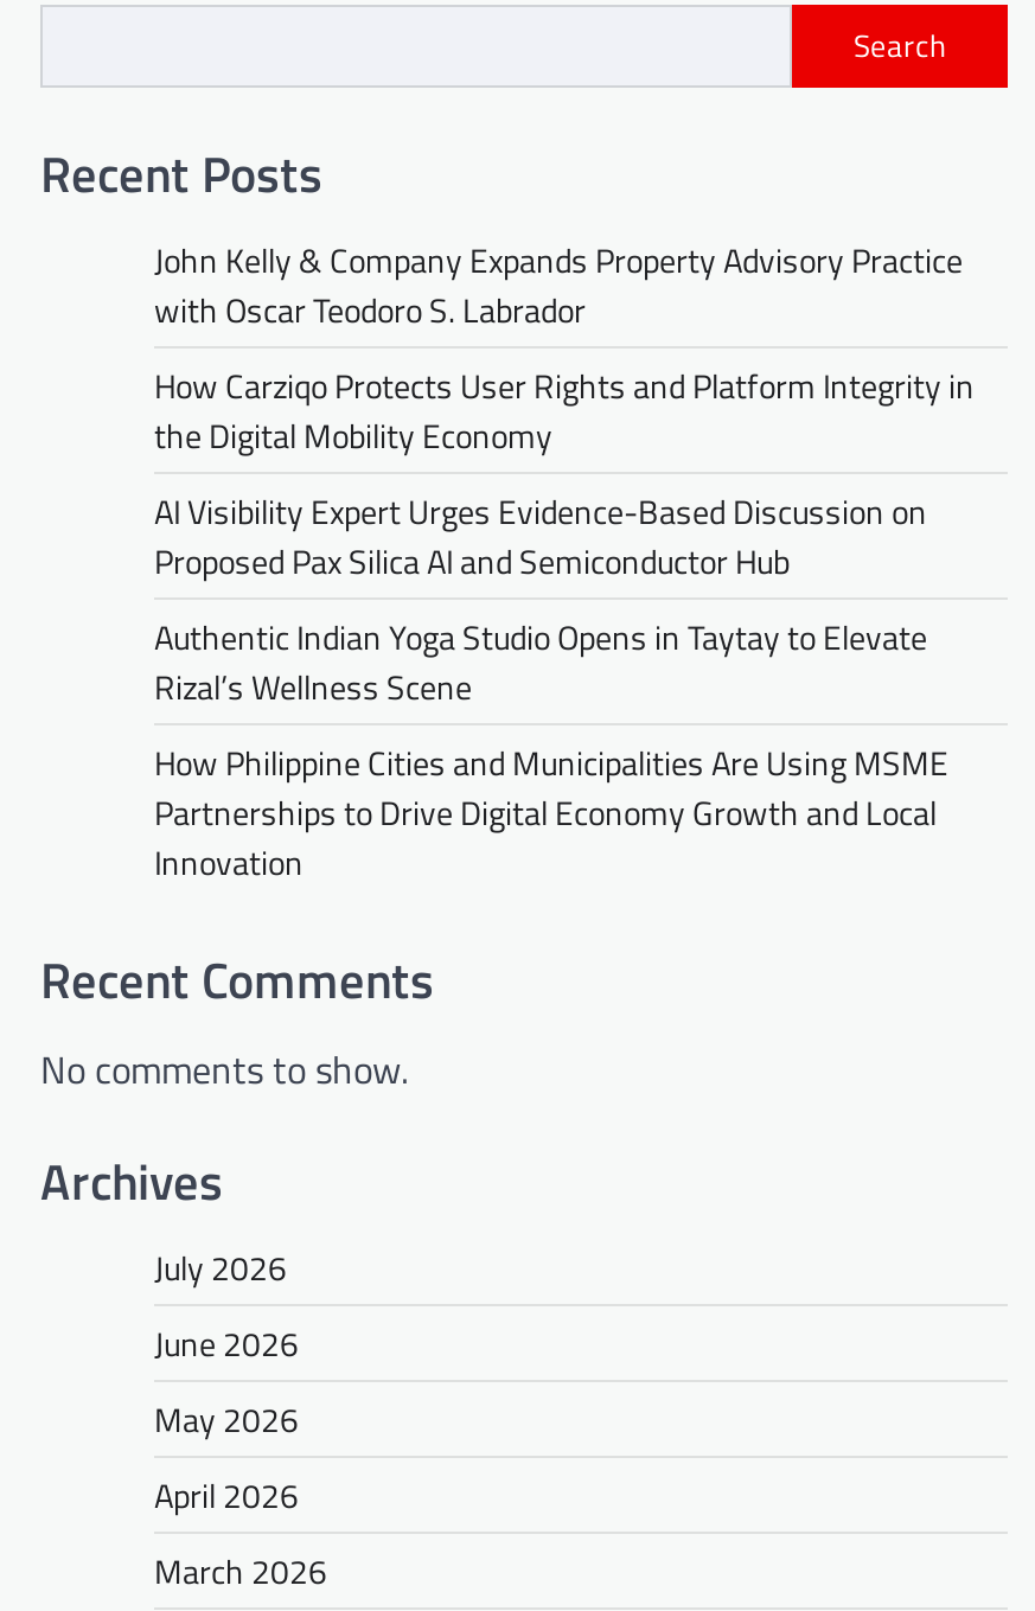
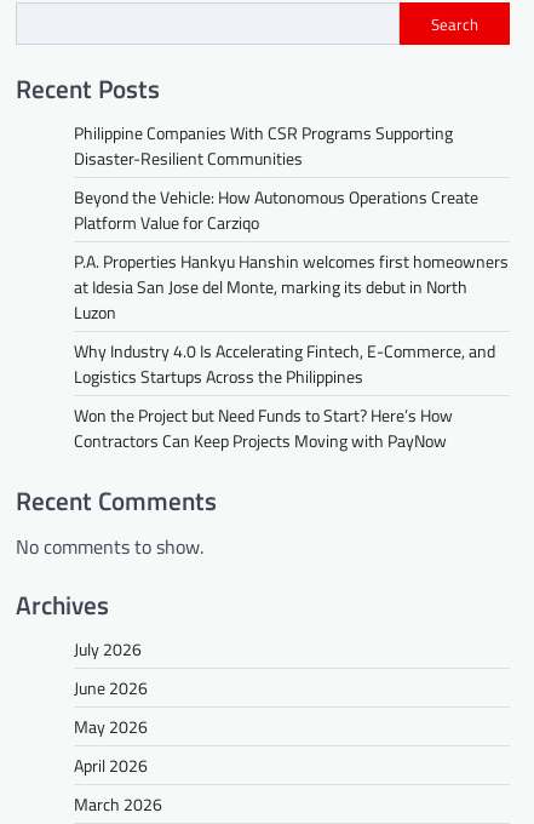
[154,234,963,333] John Kelly & Company Expands Property Advisory Practice | with Oscar Teodoro S. Labrador -> [74,120,453,171] Philippine Companies With CSR Programs Supporting | Disaster-Resilient Communities
[154,359,975,459] How Carziqo Protects User Rights and Platform Integrity in | the Digital Mobility Economy -> [74,184,478,235] Beyond the Vehicle: How Autonomous Operations Create | Platform Value for Carziqo
[154,485,927,584] AI Visibility Expert Urges Evidence-Based Discussion on | Proposed Pax Silica AI and Semiconductor Hub -> [74,248,509,325] P.A. Properties Hankyu Hanshin welcomes first homeowners | at Idesia San Jose del Monte, marking its debut in North | Luzon
[154,610,927,710] Authentic Indian Yoga Studio Opens in Taytay to Elevate | Rizal’s Wellness Scene -> [74,338,495,389] Why Industry 4.0 Is Accelerating Fintech, E-Commerce, and | Logistics Startups Across the Philippines
[154,736,948,886] How Philippine Cities and Municipalities Are Using MSME | Partnerships to Drive Digital Economy Growth and Local | Innovation -> [74,402,453,453] Won the Project but Need Funds to Start? Here’s How | Contractors Can Keep Projects Moving with PayNow

